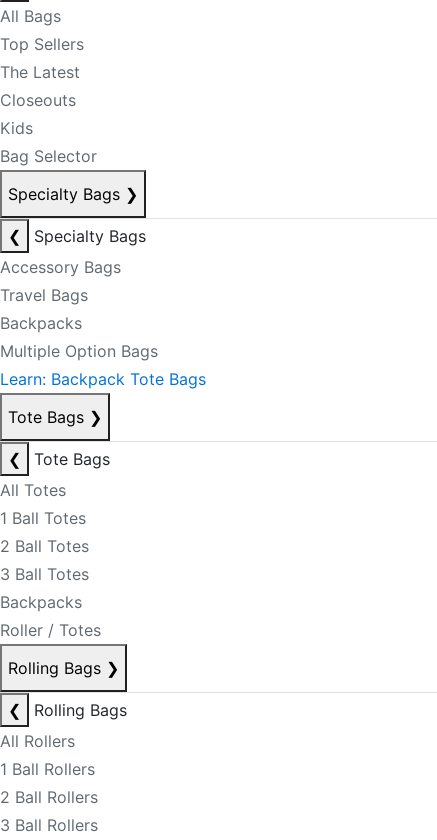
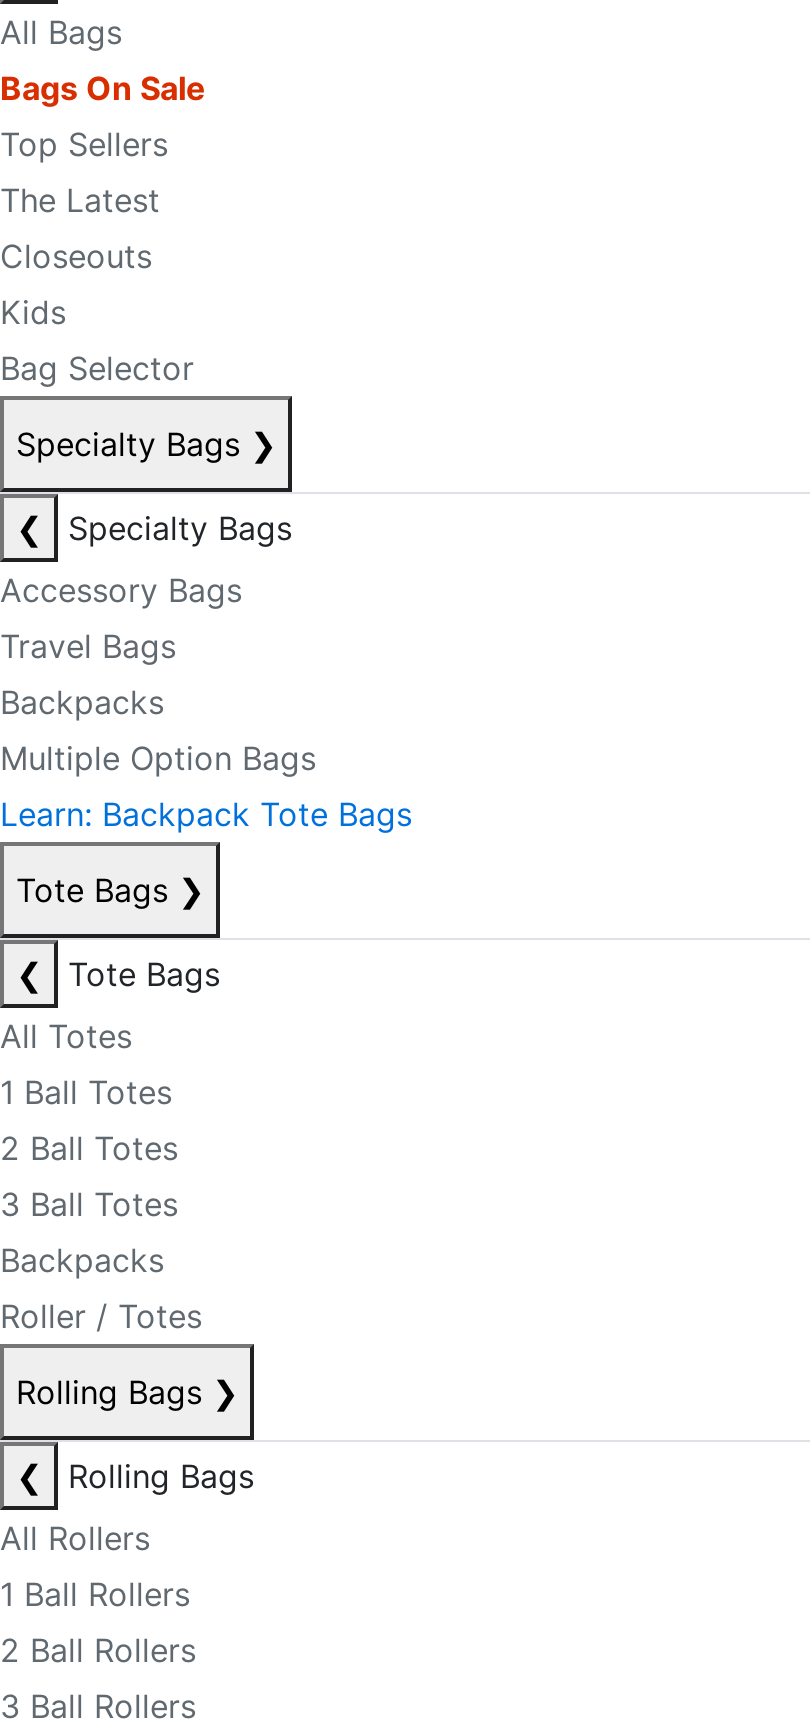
none -> [0,68,206,108] Bags On Sale

